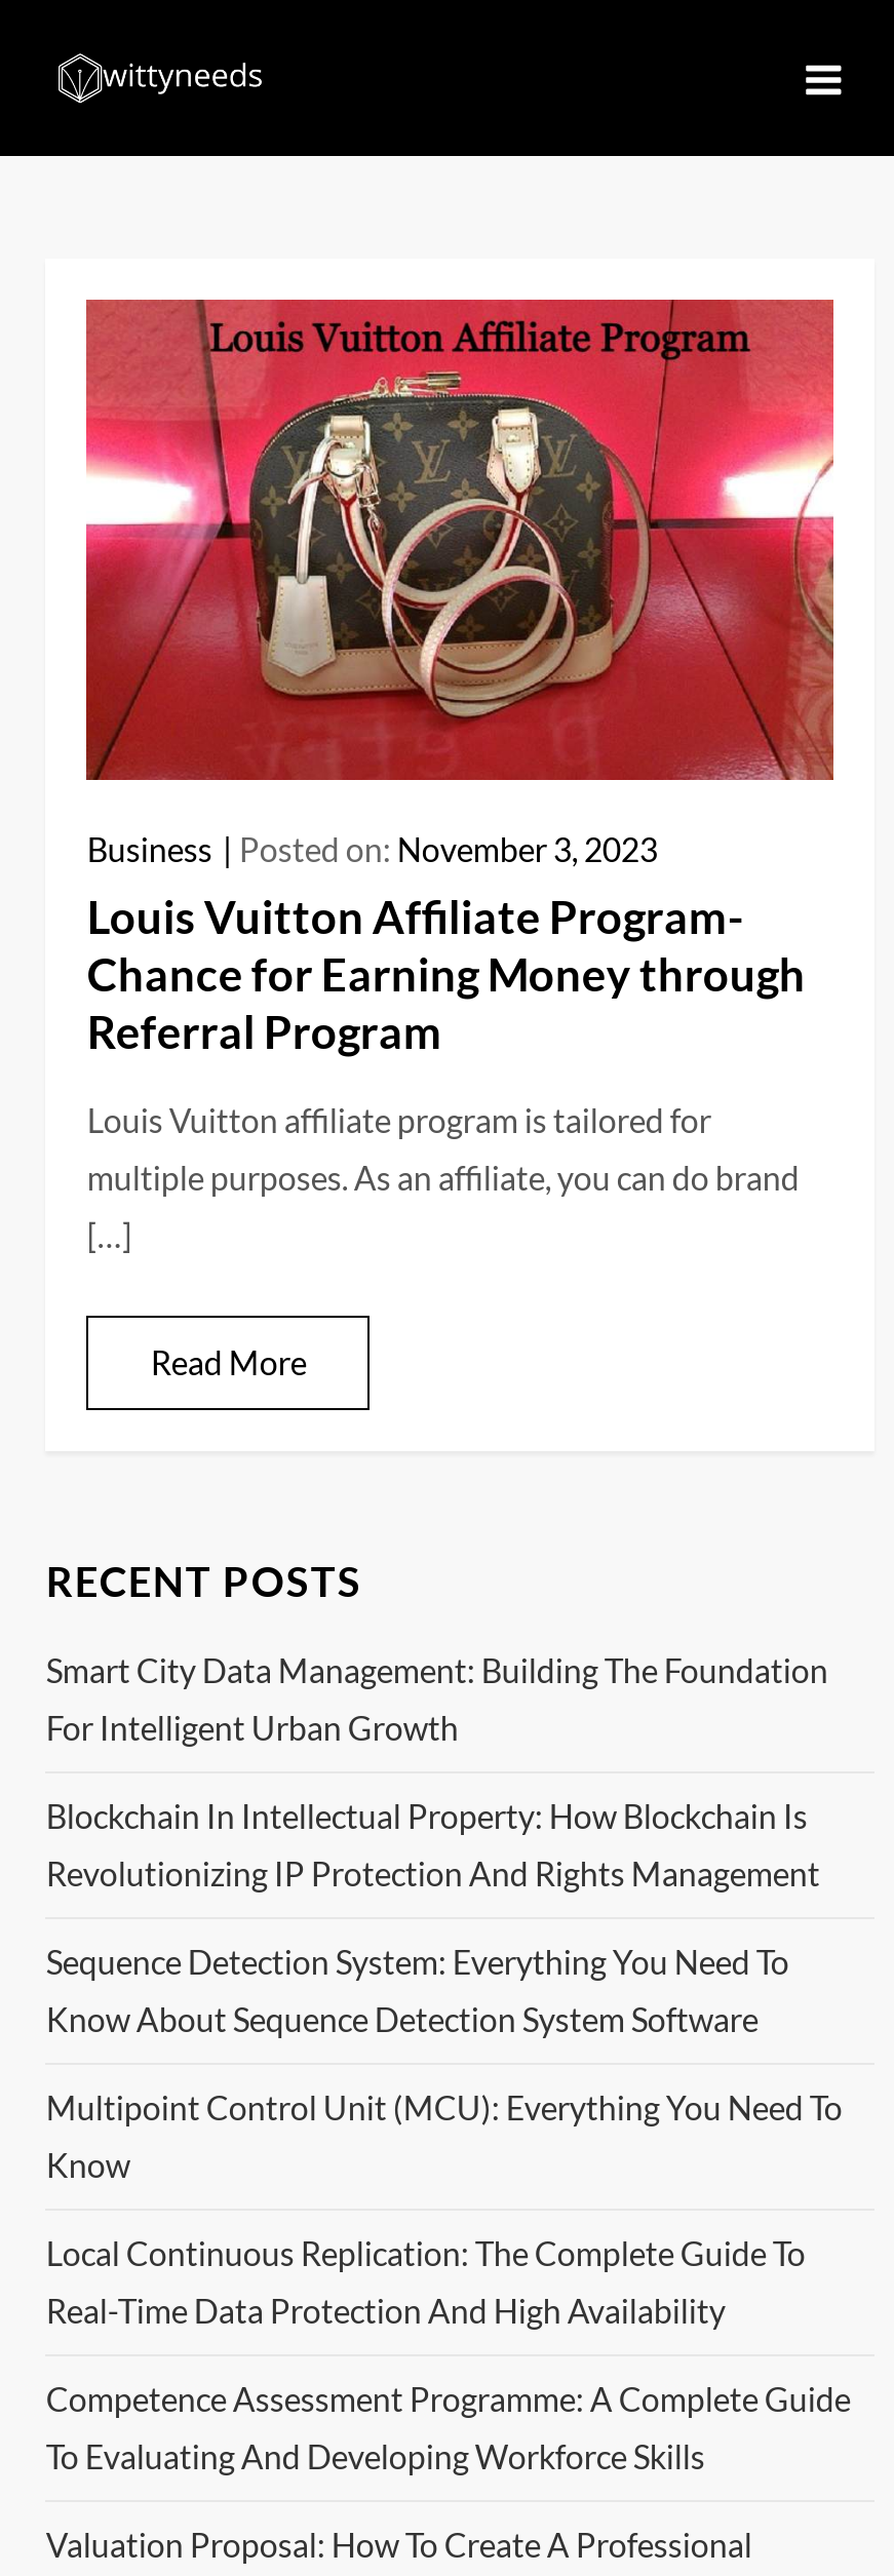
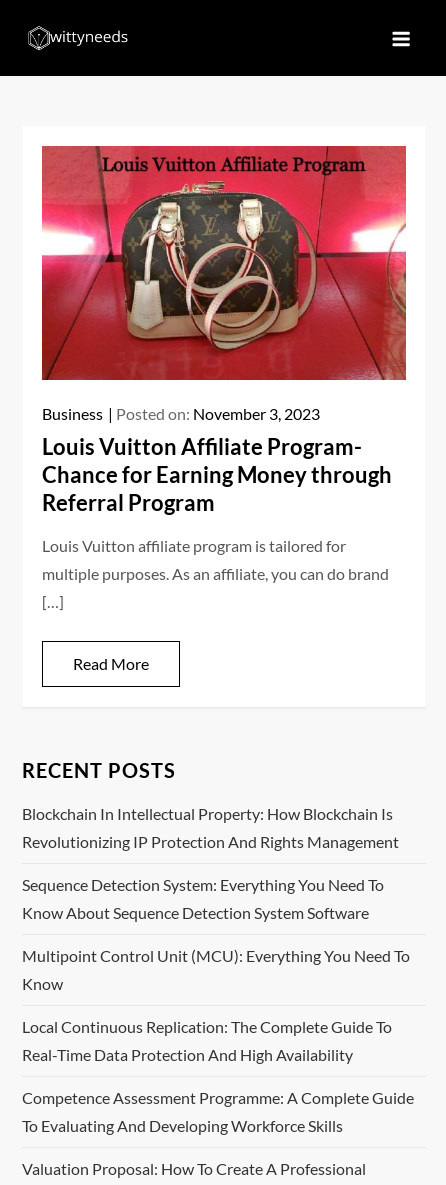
[46,1651,828,1747] Smart City Data Management: Building The Foundation | For Intelligent Urban Growth -> none

